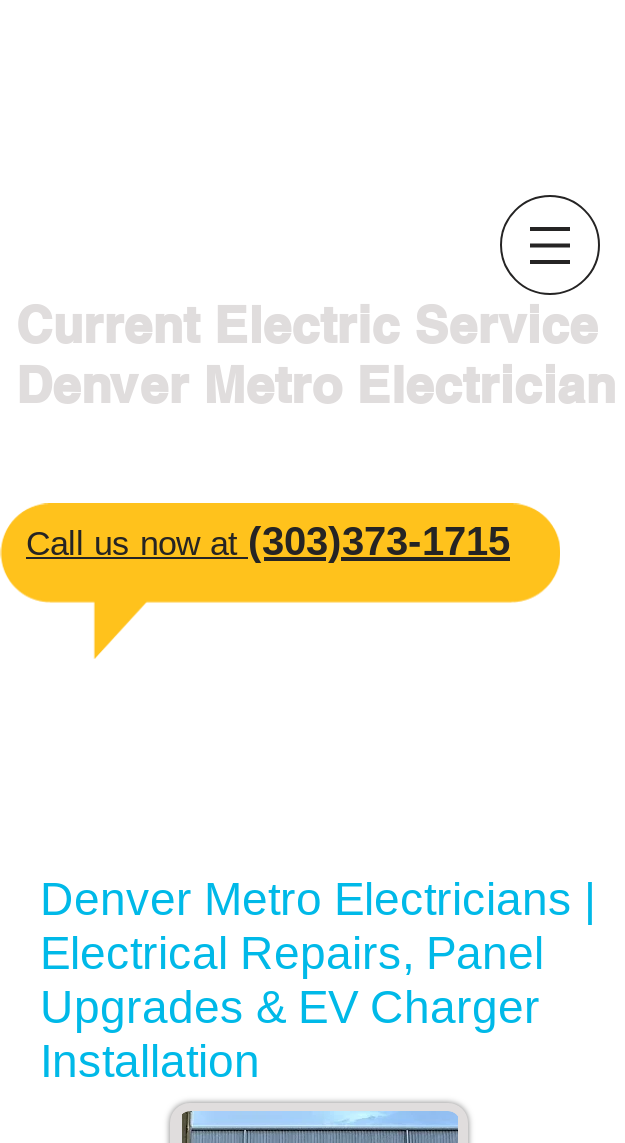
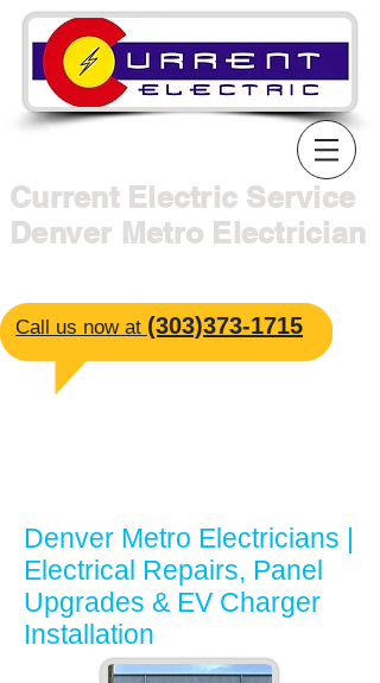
none -> [23,12,357,126] [image]

